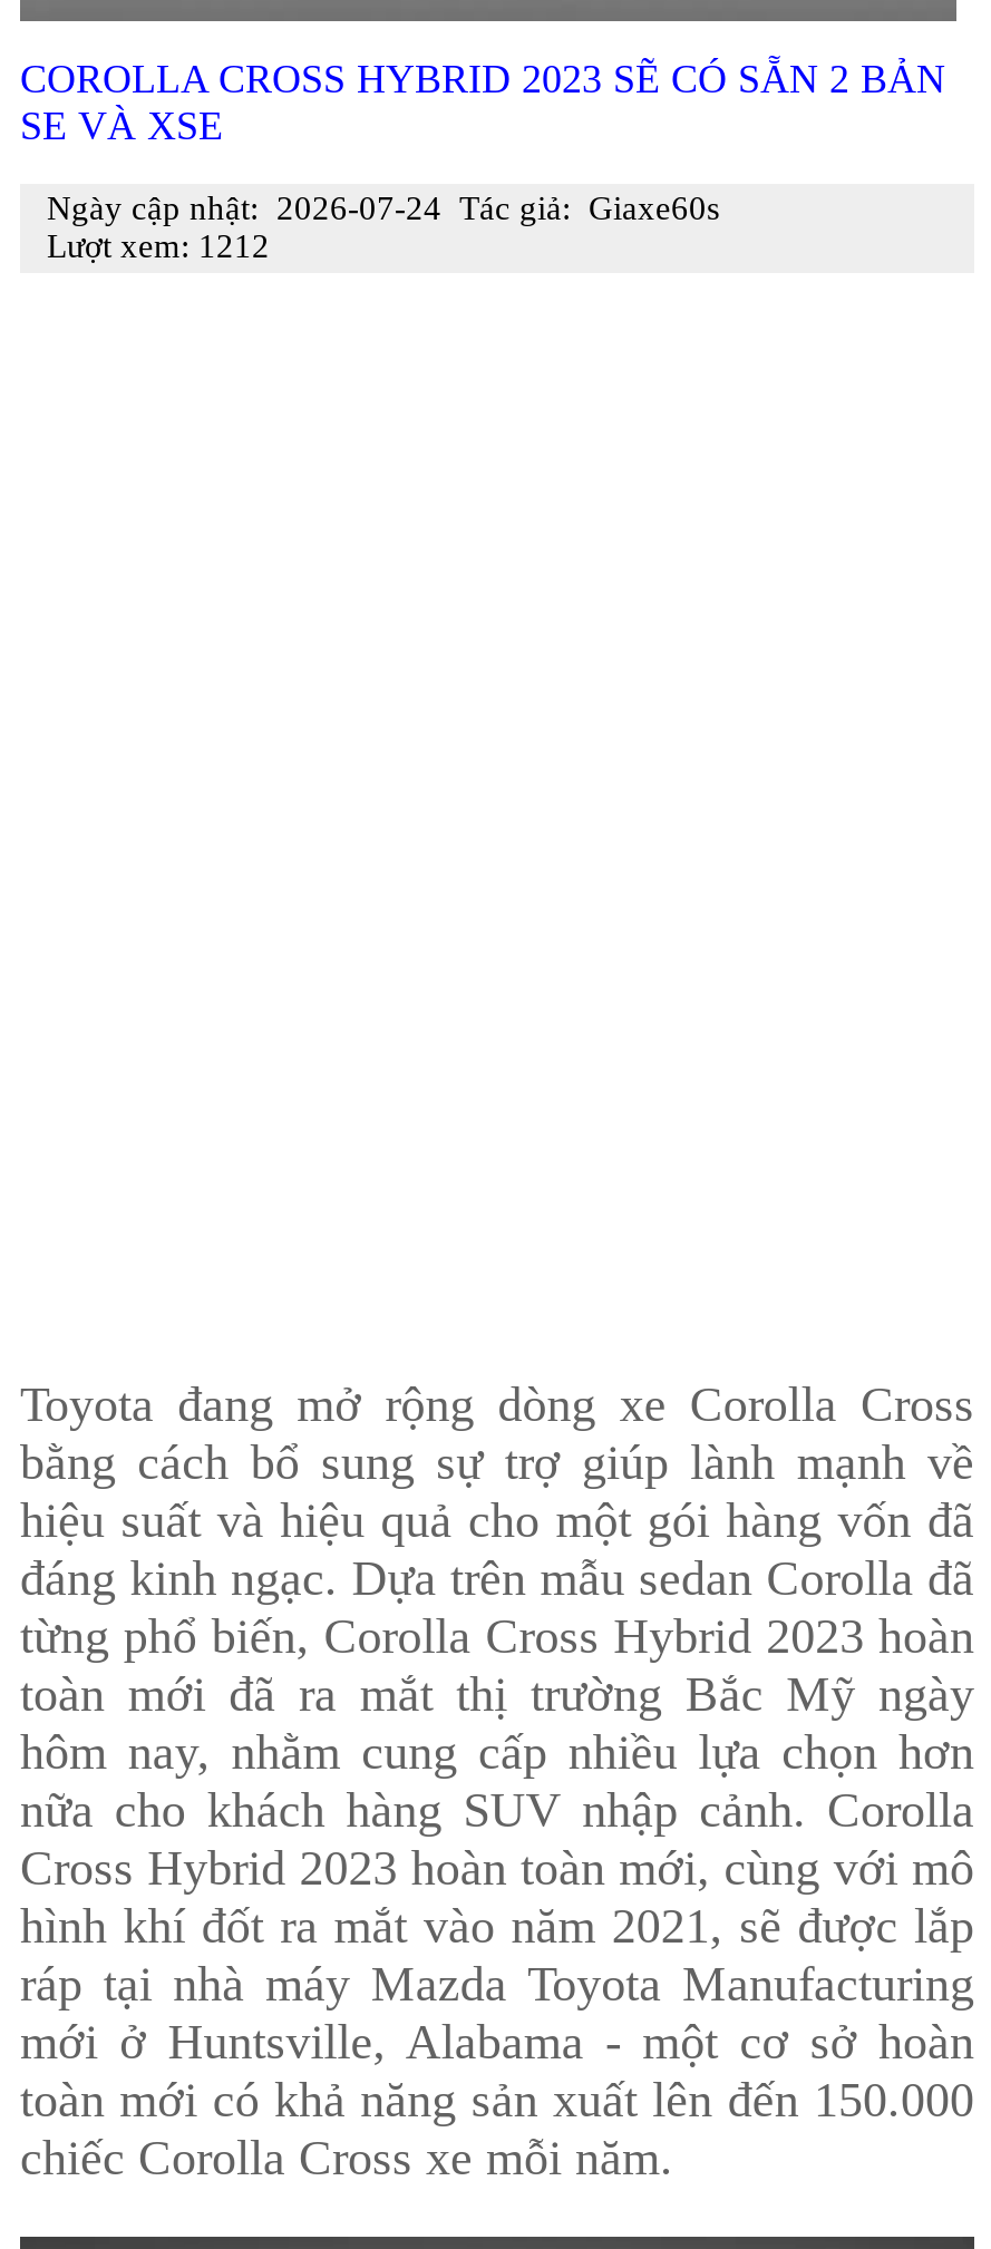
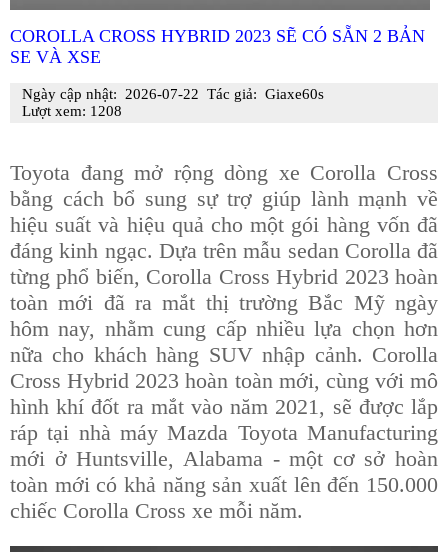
[47,191,720,227] Ngày cập nhật: 2026-07-24 Tác giả: Giaxe60s -> [22,86,324,102] Ngày cập nhật: 2026-07-22 Tác giả: Giaxe60s
[47,229,270,265] Lượt xem: 1212 -> [22,103,122,119] Lượt xem: 1208

